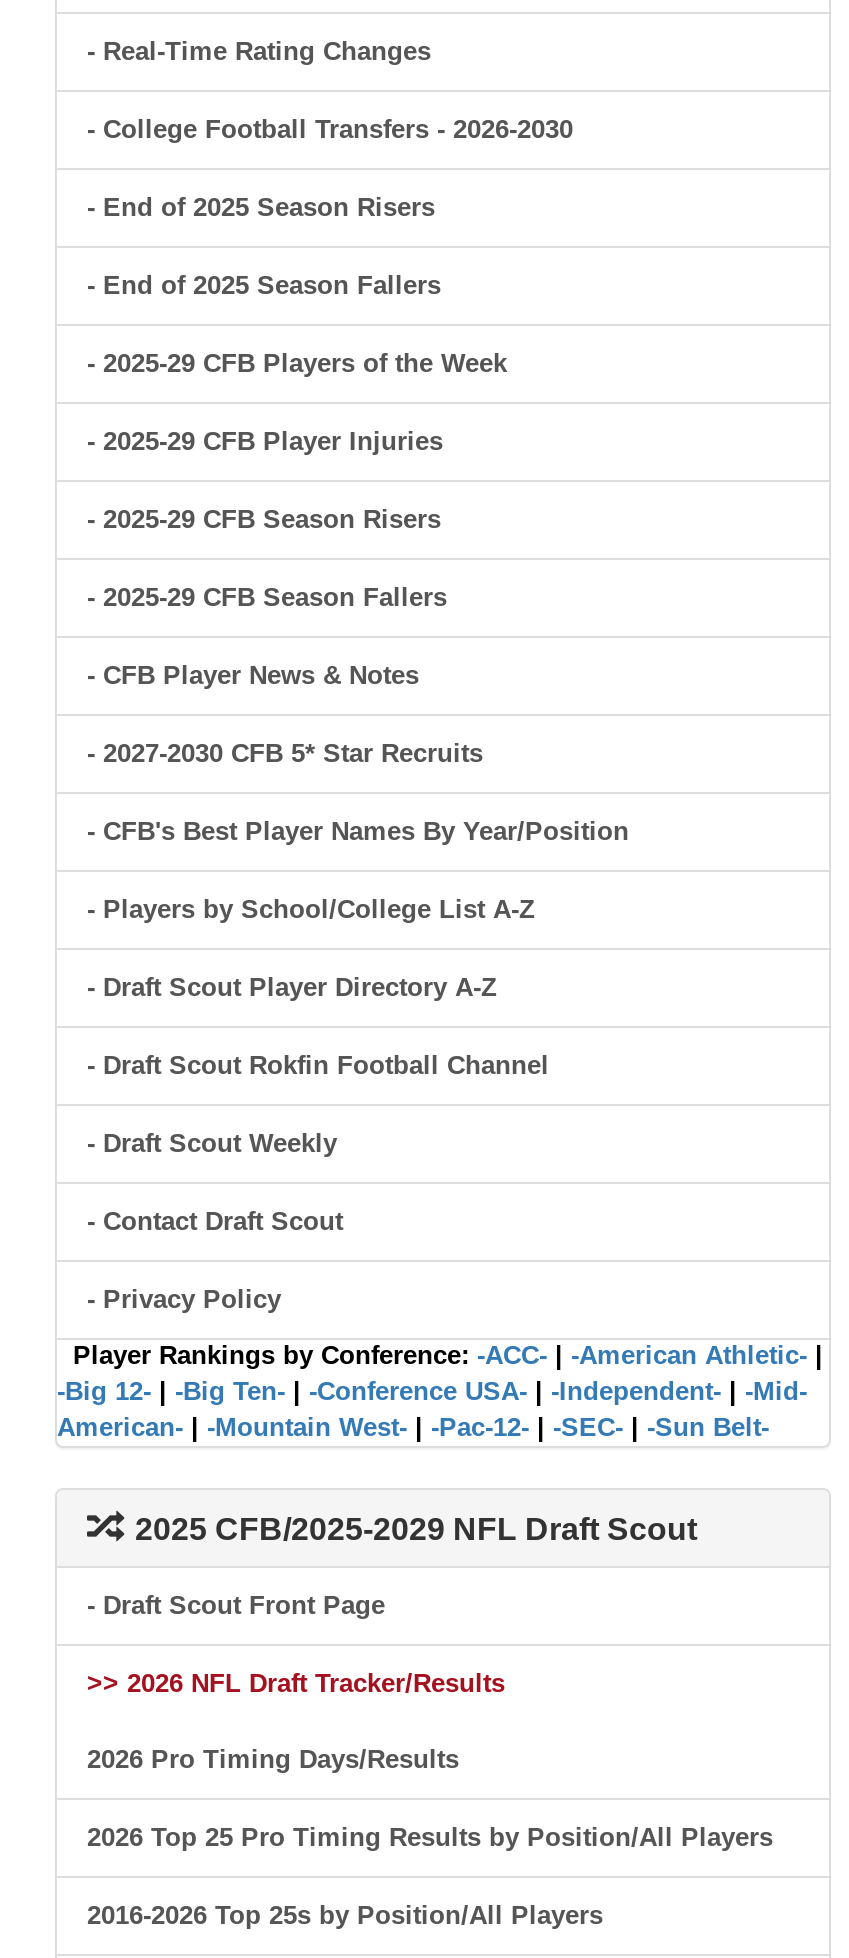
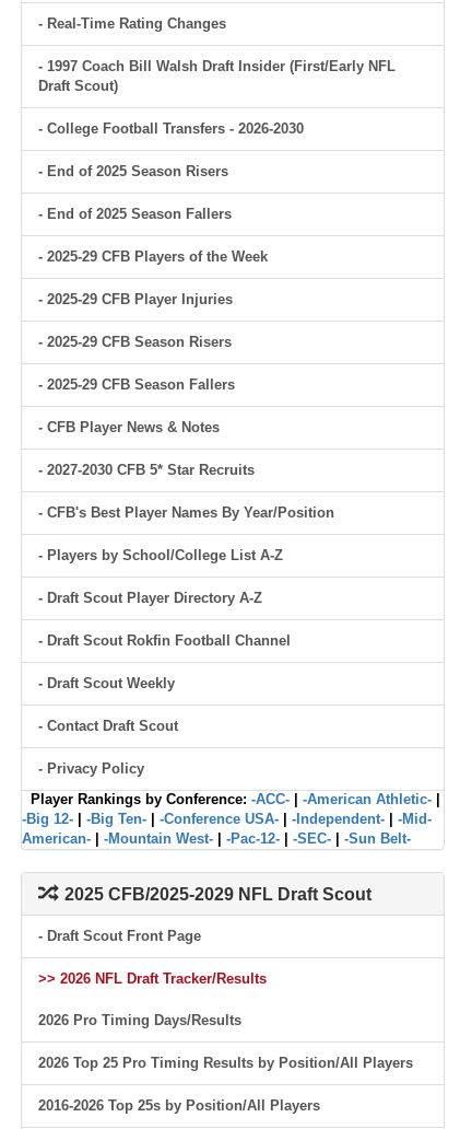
none -> [38,58,396,94] - 1997 Coach Bill Walsh Draft Insider (First/Early NFL | Draft Scout)

